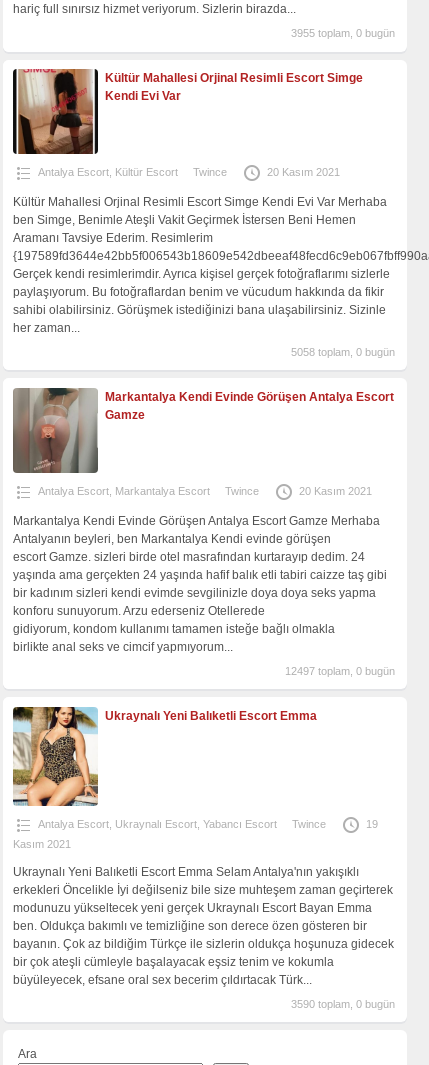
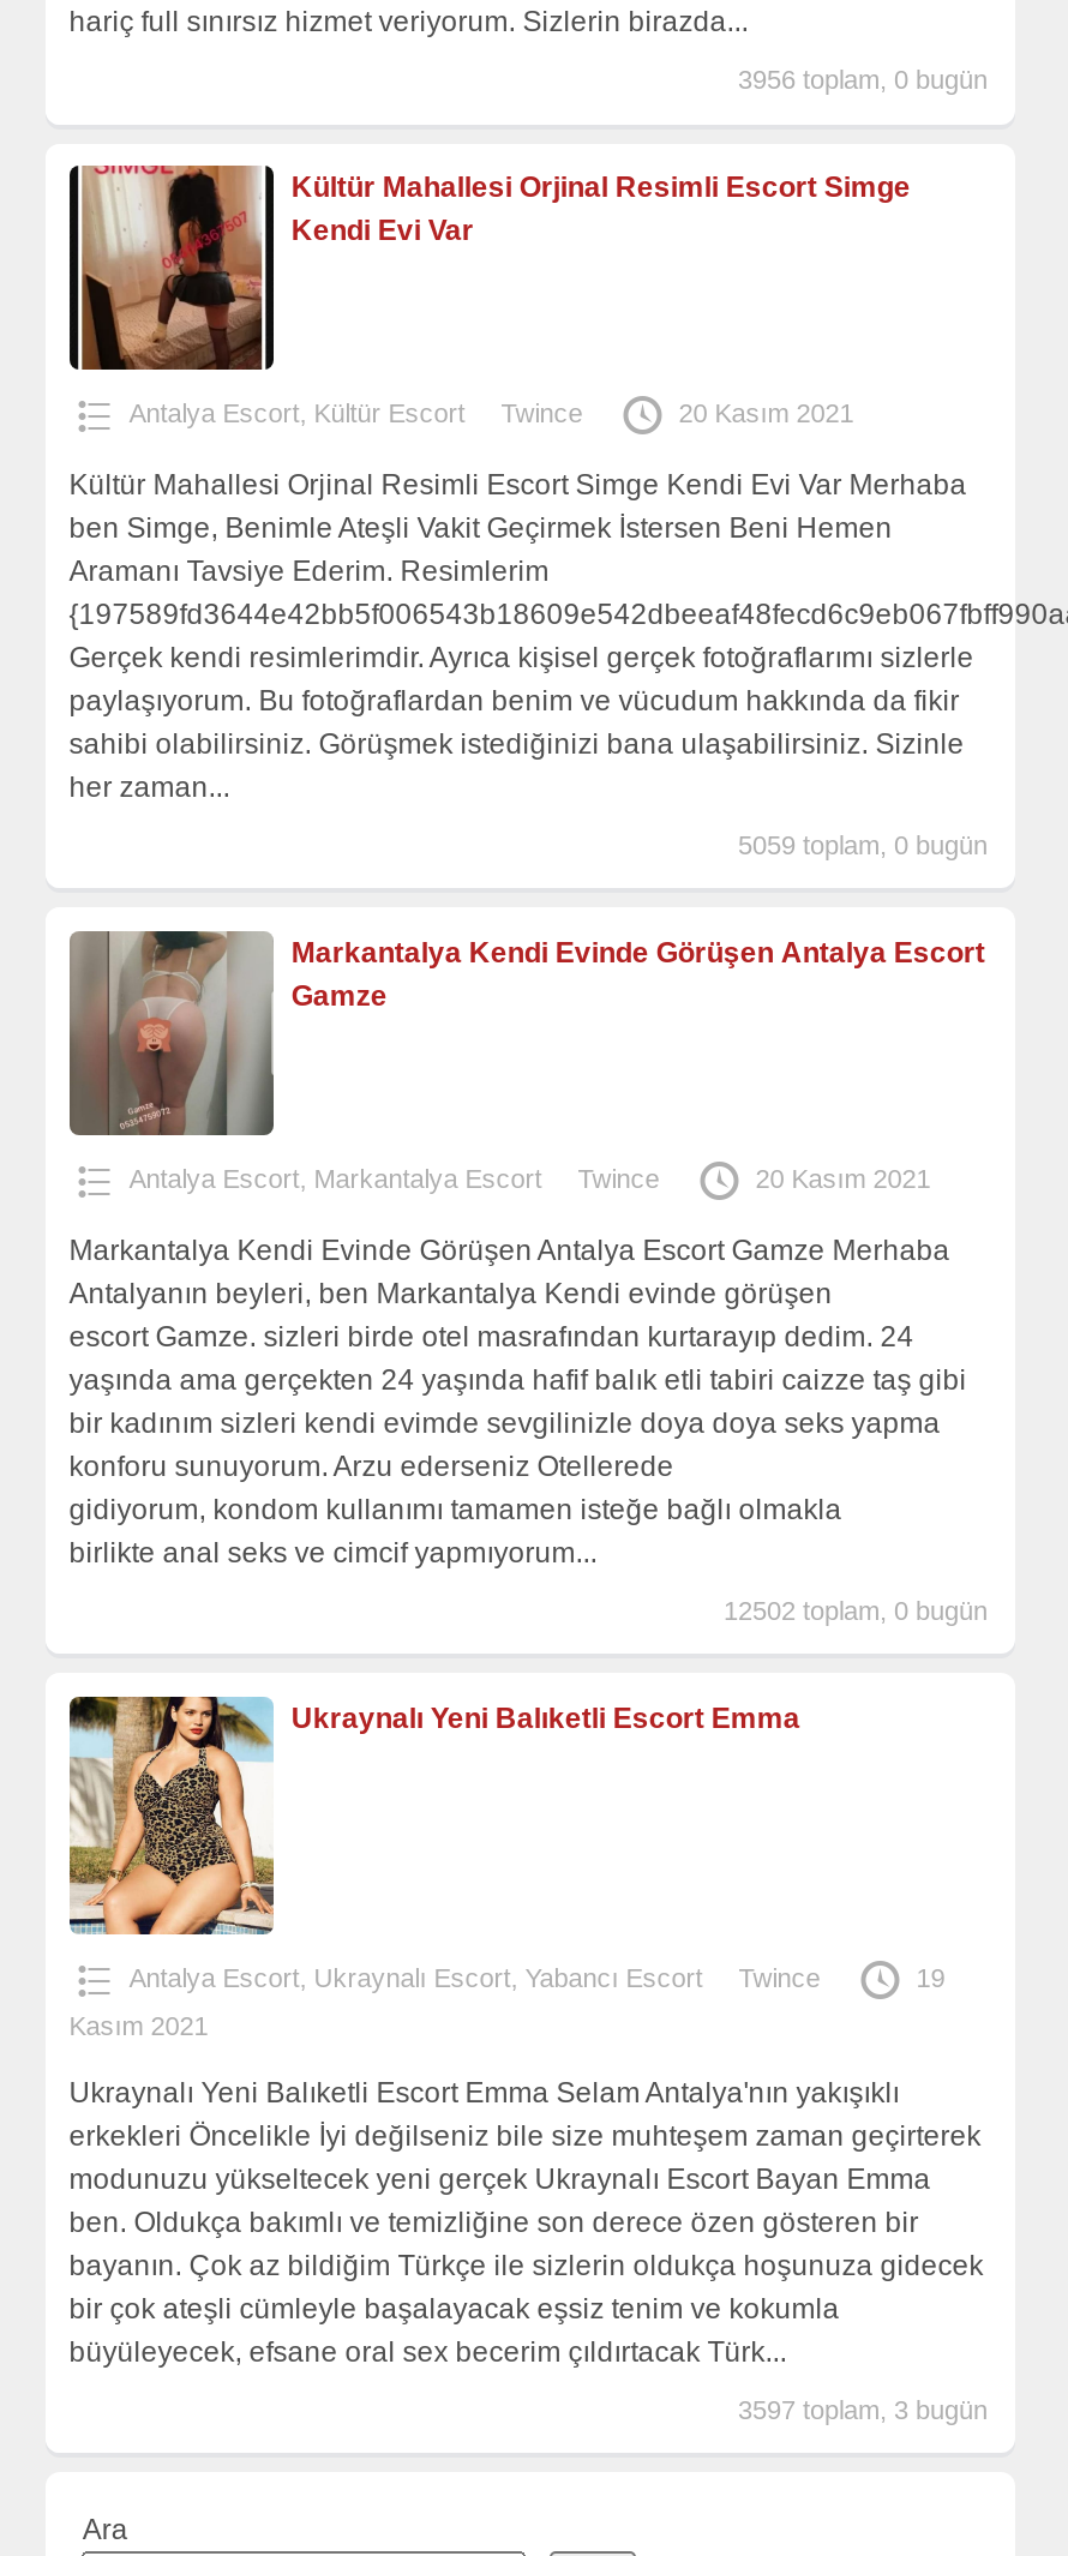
[291,27,395,39] 3955 toplam, 0 bugün -> [738,66,987,95] 3956 toplam, 0 bugün
[291,346,395,358] 5058 toplam, 0 bugün -> [738,831,987,859] 5059 toplam, 0 bugün
[285,665,395,677] 12497 toplam, 0 bugün -> [723,1596,987,1624] 12502 toplam, 0 bugün
[291,998,395,1010] 3590 toplam, 0 bugün -> [738,2395,987,2424] 3597 toplam, 3 bugün

